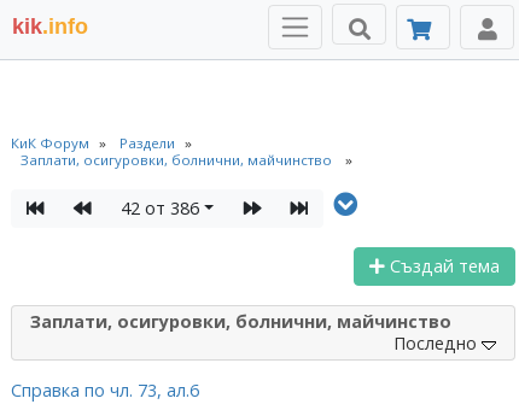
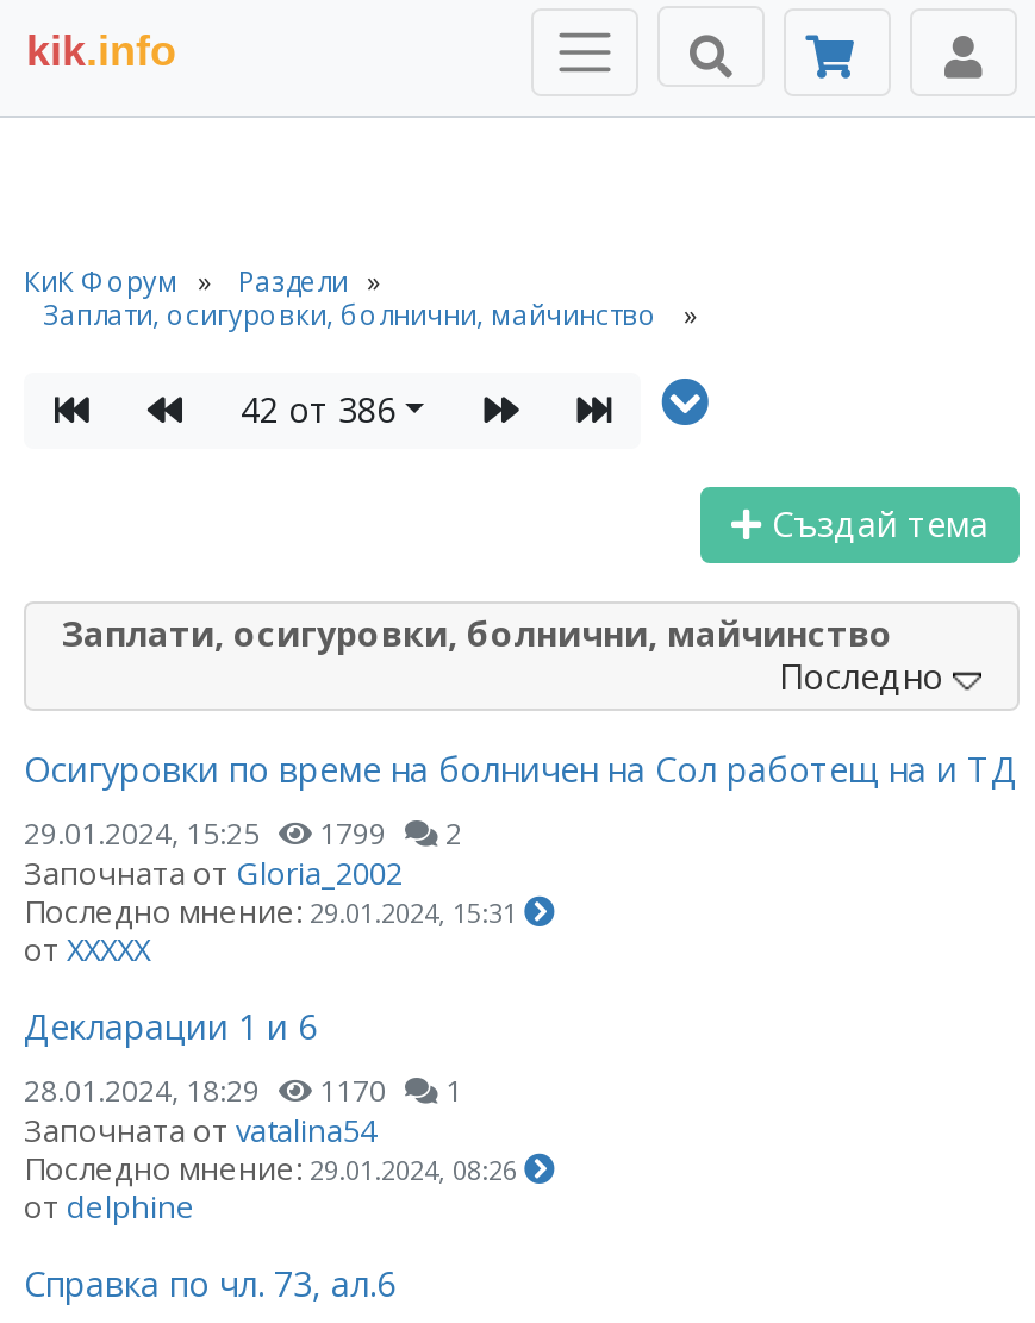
none -> [24,747,1017,1228] Осигуровки по време на болничен на Сол работещ на и ТД | 29.01.2024, 15:25 | 1799 | 2 | Започната от Gloria_2002 | Последно мнение: 29.01.2024, 15:31 | от ХХХХХ | Декларации 1 и 6 | 28.01.2024, 18:29 | 1170 | 1 | Започната от vatalina54 | Последно мнение: 29.01.2024, 08:26 | от delphine

